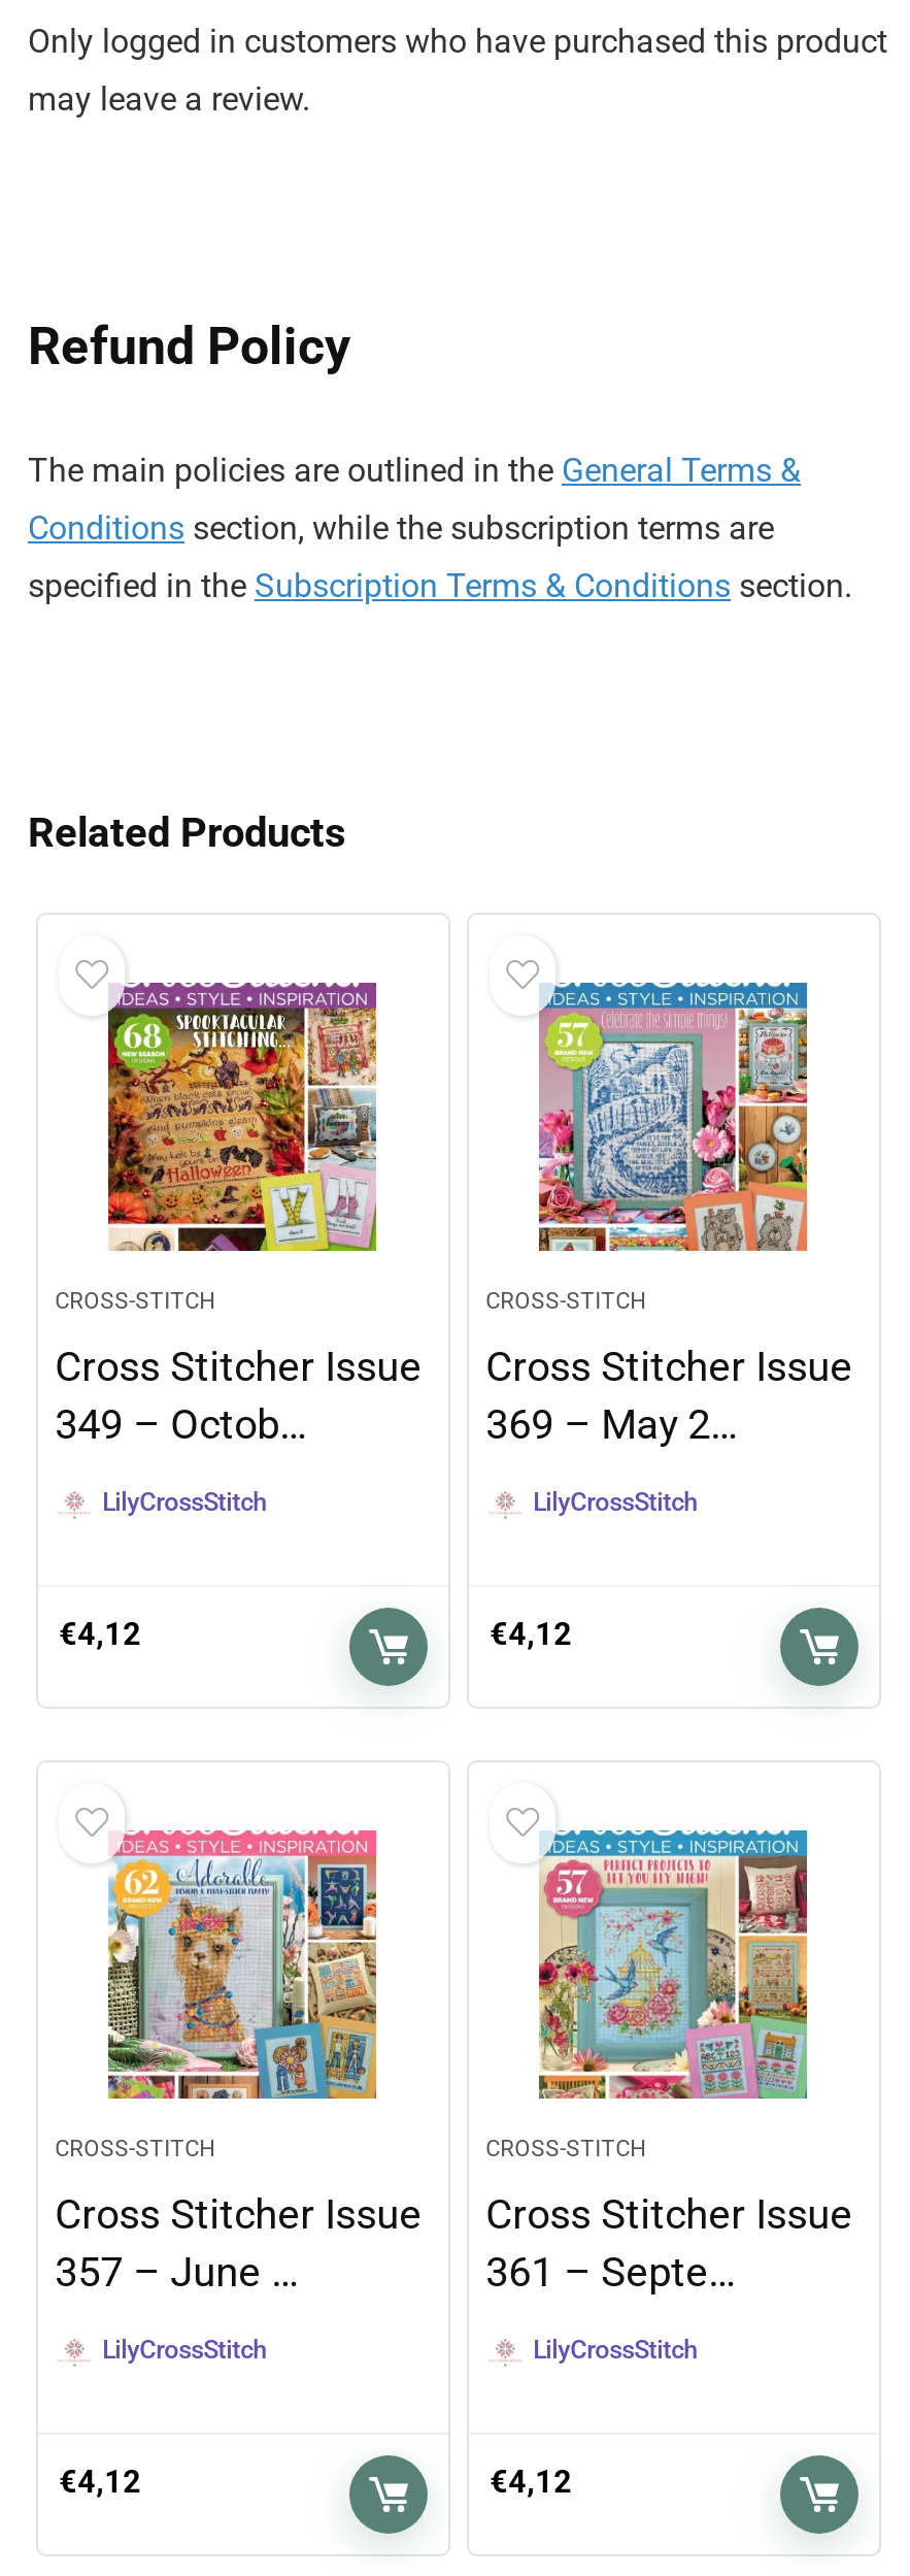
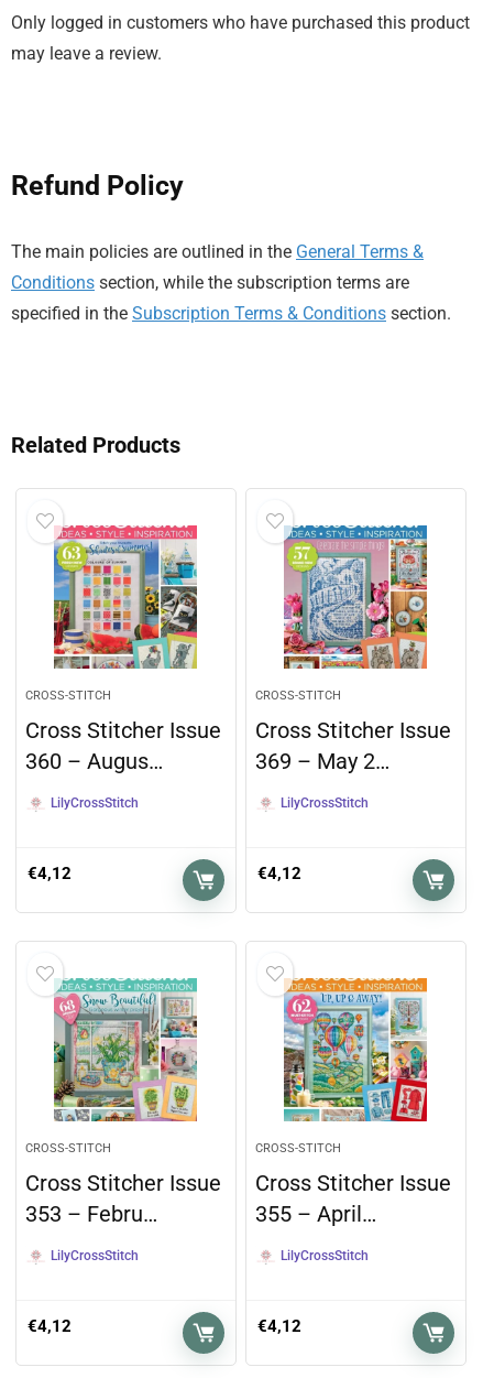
[106,981,378,1253] [image] -> [53,524,198,670] [image]
[55,1400,306,1449] 349 – Octob… -> [26,748,163,775] 360 – Augus…
[106,1828,378,2101] [image] -> [53,977,198,1122] [image]
[537,1828,809,2101] [image] -> [283,977,428,1122] [image]
[55,2248,298,2297] 357 – June … -> [26,1201,158,1227] 353 – Febru…
[486,2248,735,2297] 361 – Septe… -> [255,1201,376,1227] 355 – April…

